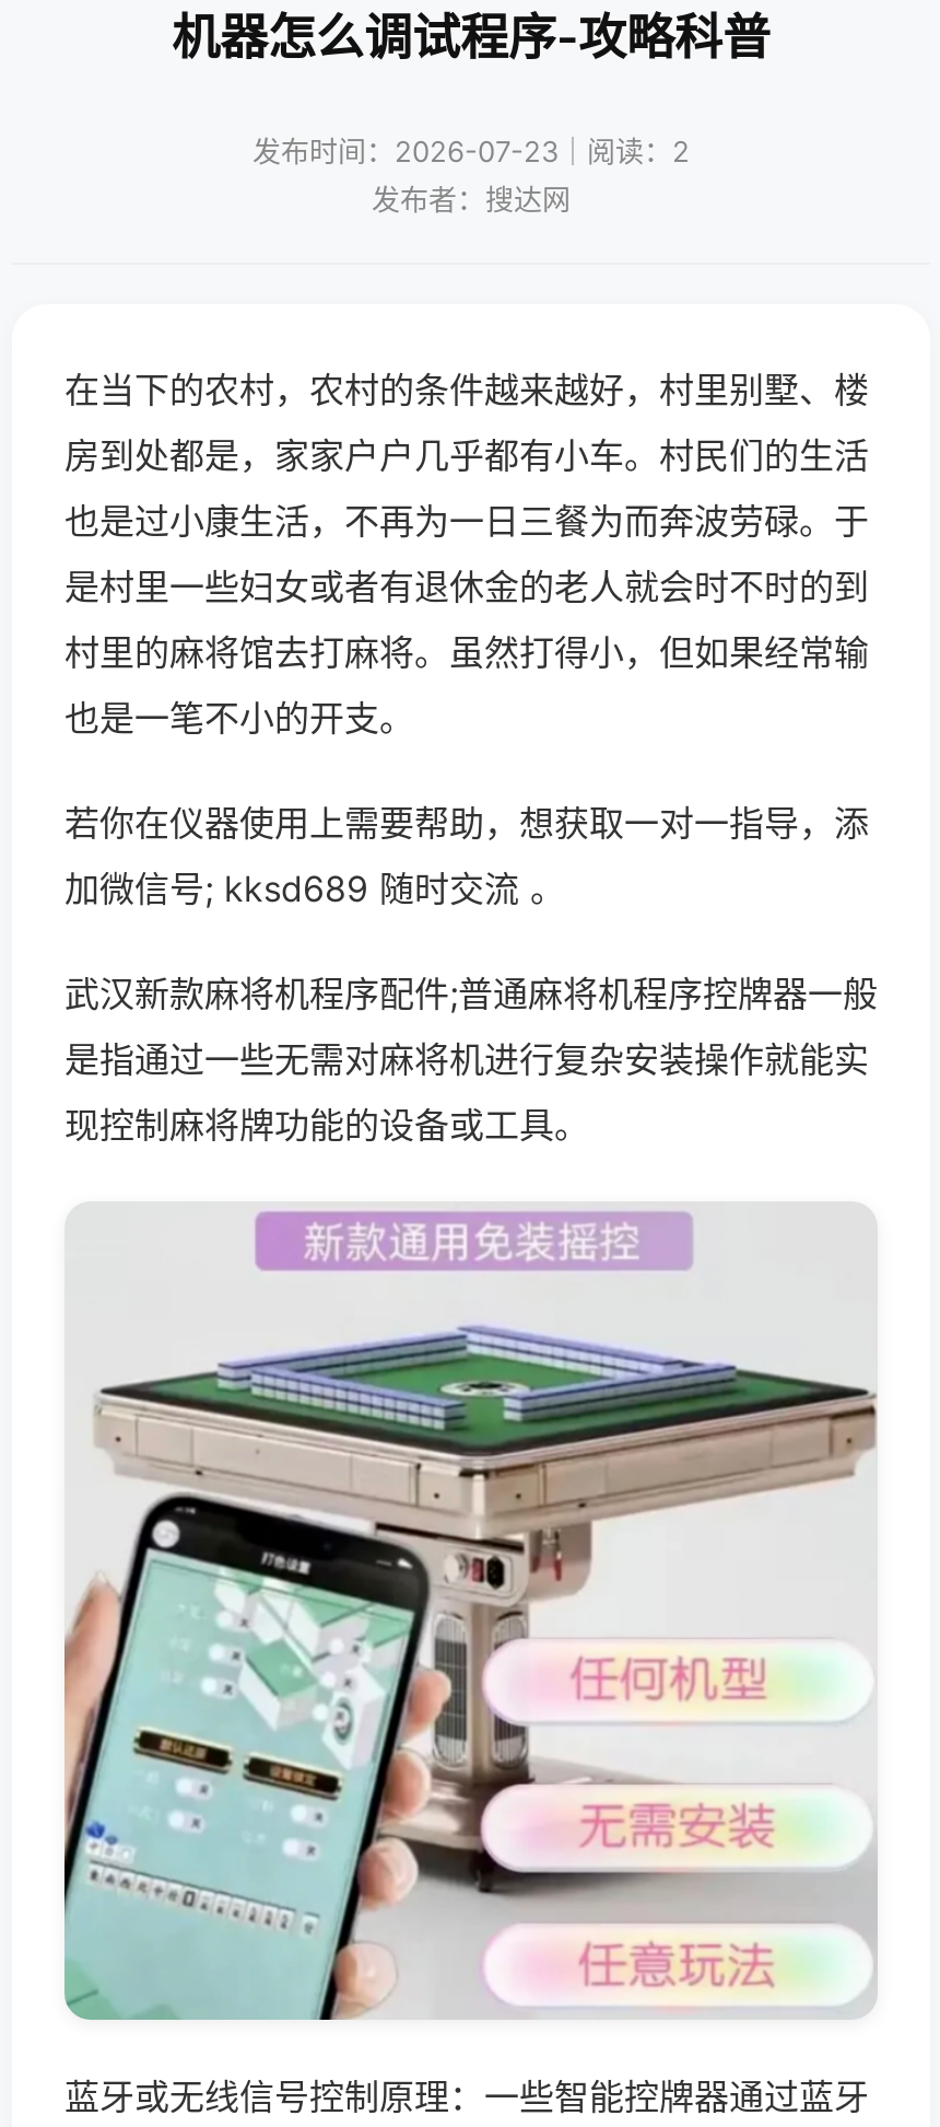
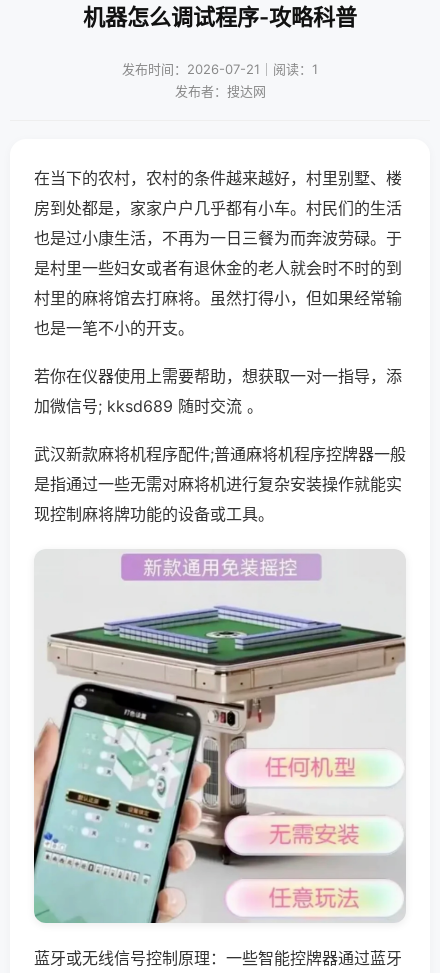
[252,133,690,168] 发布时间：2026-07-23｜阅读：2 -> [122,61,318,77] 发布时间：2026-07-21｜阅读：1

